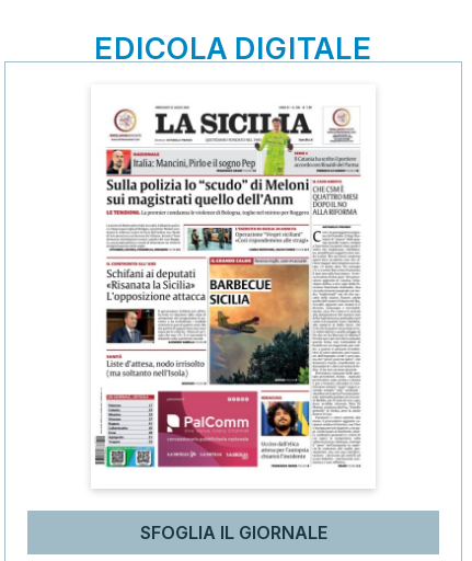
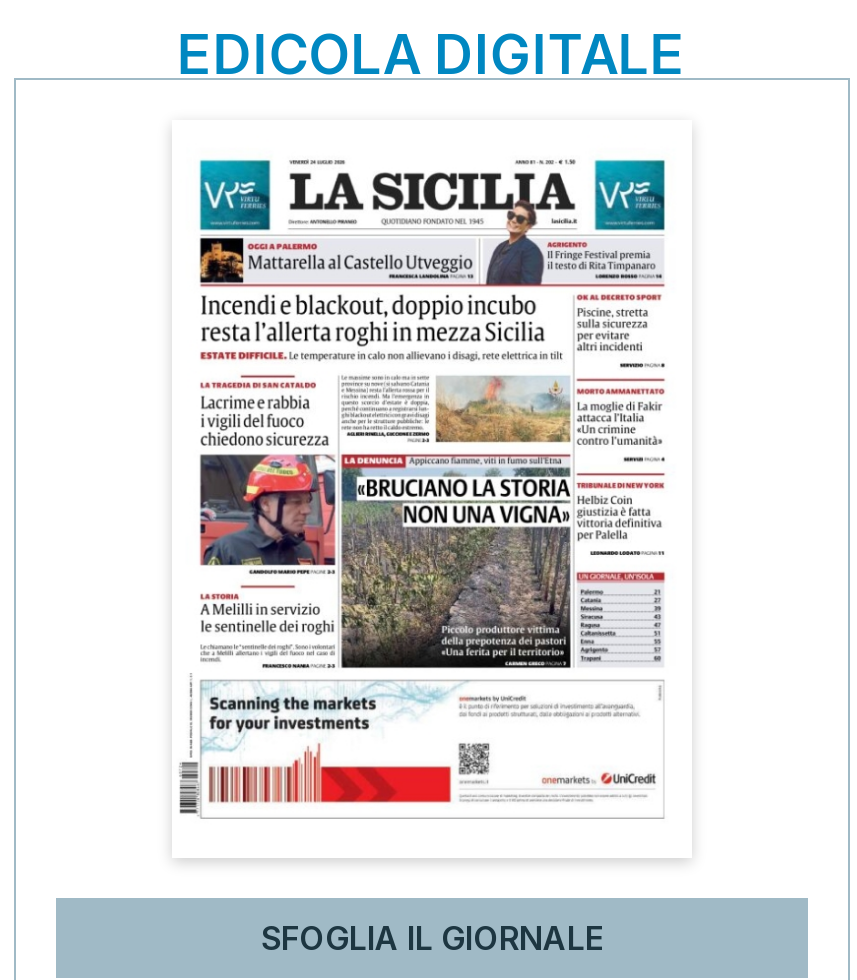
[97,106,360,468] [image] -> [186,158,666,818] [image]

